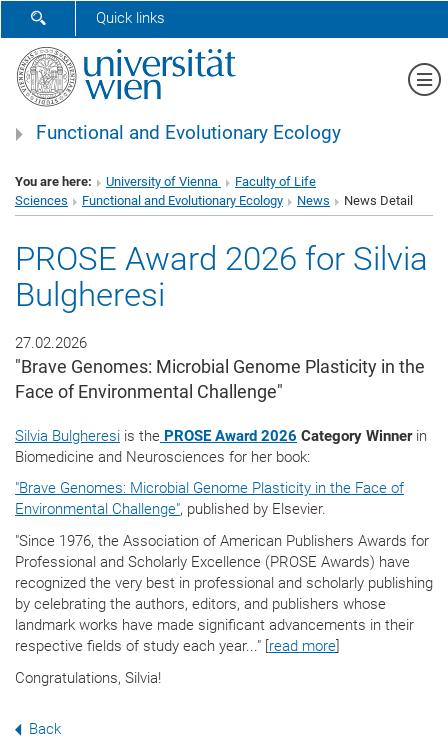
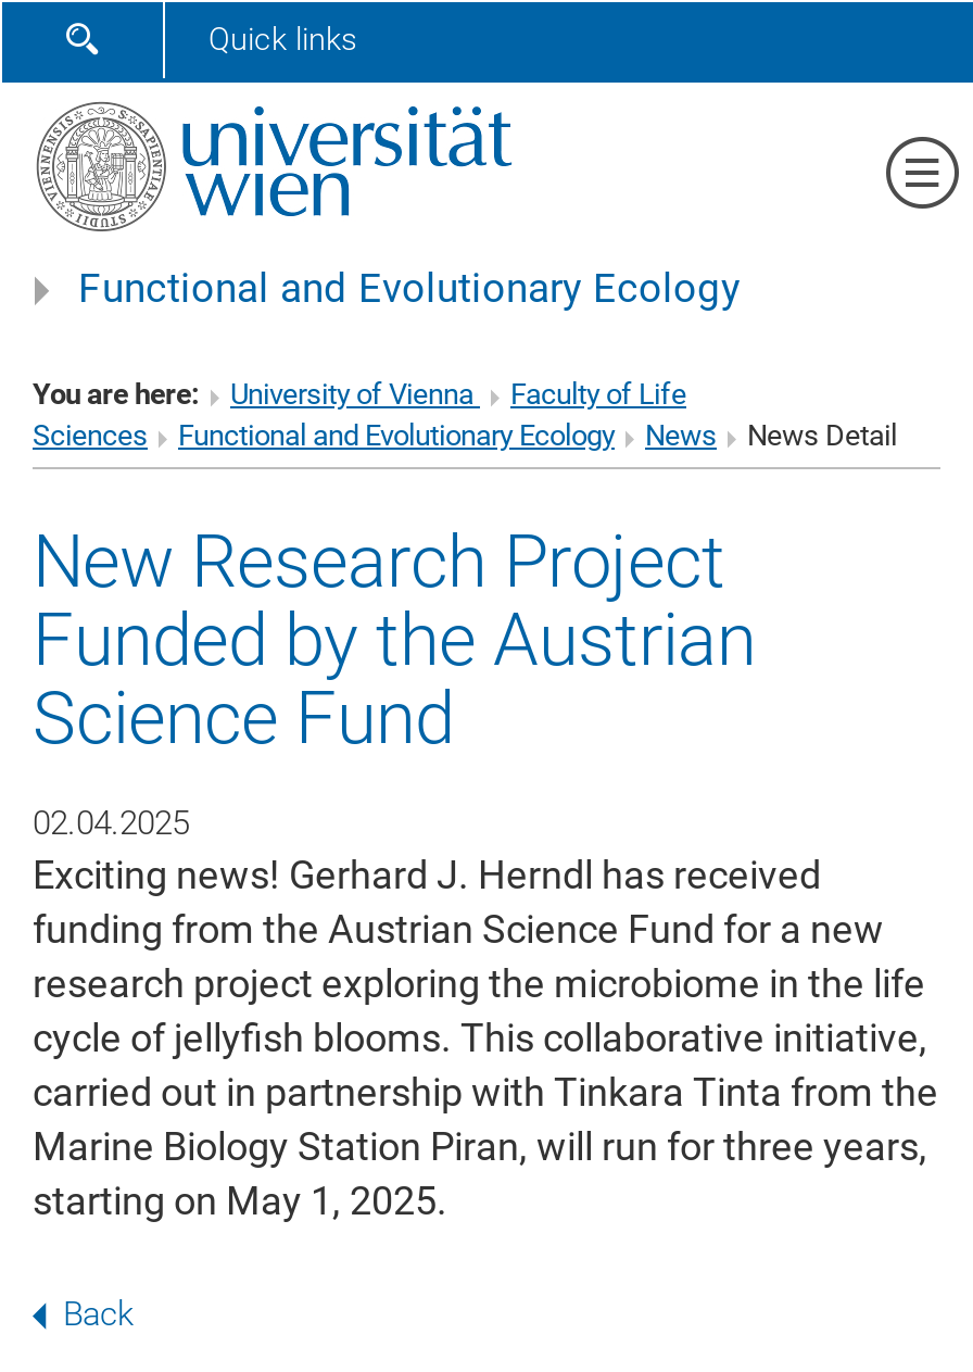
[15,239,433,687] PROSE Award 2026 for Silvia | Bulgheresi | 27.02.2026 | "Brave Genomes: Microbial Genome Plasticity in the | Face of Environmental Challenge" | Silvia Bulgheresi is the PROSE Award 2026 Category Winner in | Biomedicine and Neurosciences for her book: | "Brave Genomes: Microbial Genome Plasticity in the Face of | Environmental Challenge", published by Elsevier. | "Since 1976, the Association of American Publishers Awards for | Professional and Scholarly Excellence (PROSE Awards) have | recognized the very best in professional and scholarly publishing | by celebrating the authors, editors, and publishers whose | landmark works have made significant advancements in their | respective fields of study each year..." [read more] | Congratulations, Silvia! -> [33,520,938,1224] New Research Project | Funded by the Austrian | Science Fund | 02.04.2025 | Exciting news! Gerhard J. Herndl has received | funding from the Austrian Science Fund for a new | research project exploring the microbiome in the life | cycle of jellyfish blooms. This collaborative initiative, | carried out in partnership with Tinkara Tinta from the | Marine Biology Station Piran, will run for three years, | starting on May 1, 2025.

